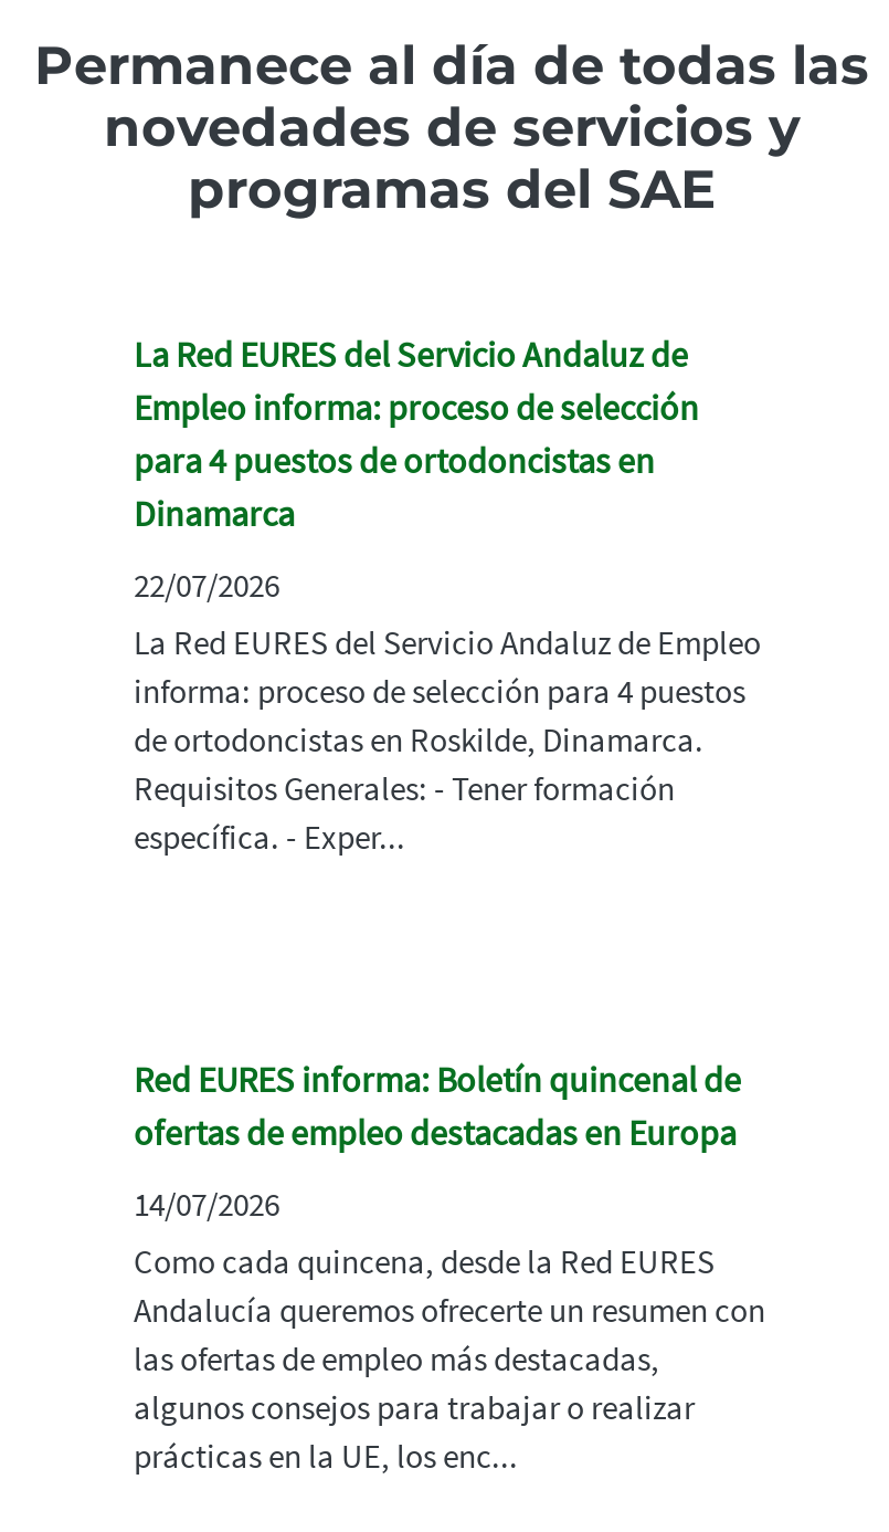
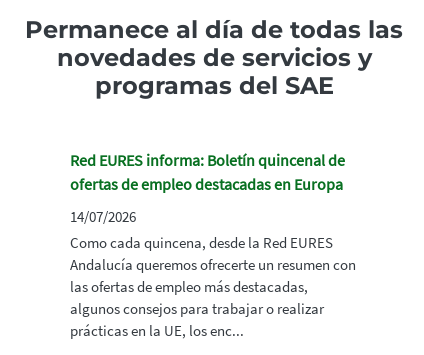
[134,332,761,858] La Red EURES del Servicio Andaluz de | Empleo informa: proceso de selección | para 4 puestos de ortodoncistas en | Dinamarca | 22/07/2026 | La Red EURES del Servicio Andaluz de Empleo | informa: proceso de selección para 4 puestos | de ortodoncistas en Roskilde, Dinamarca. | Requisitos Generales: - Tener formación | específica. - Exper... -> none

